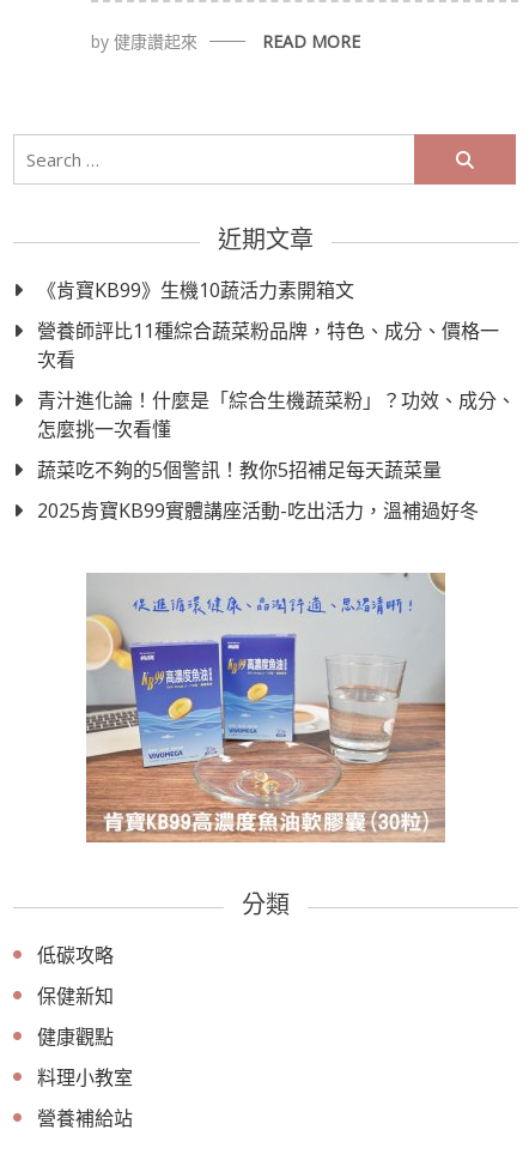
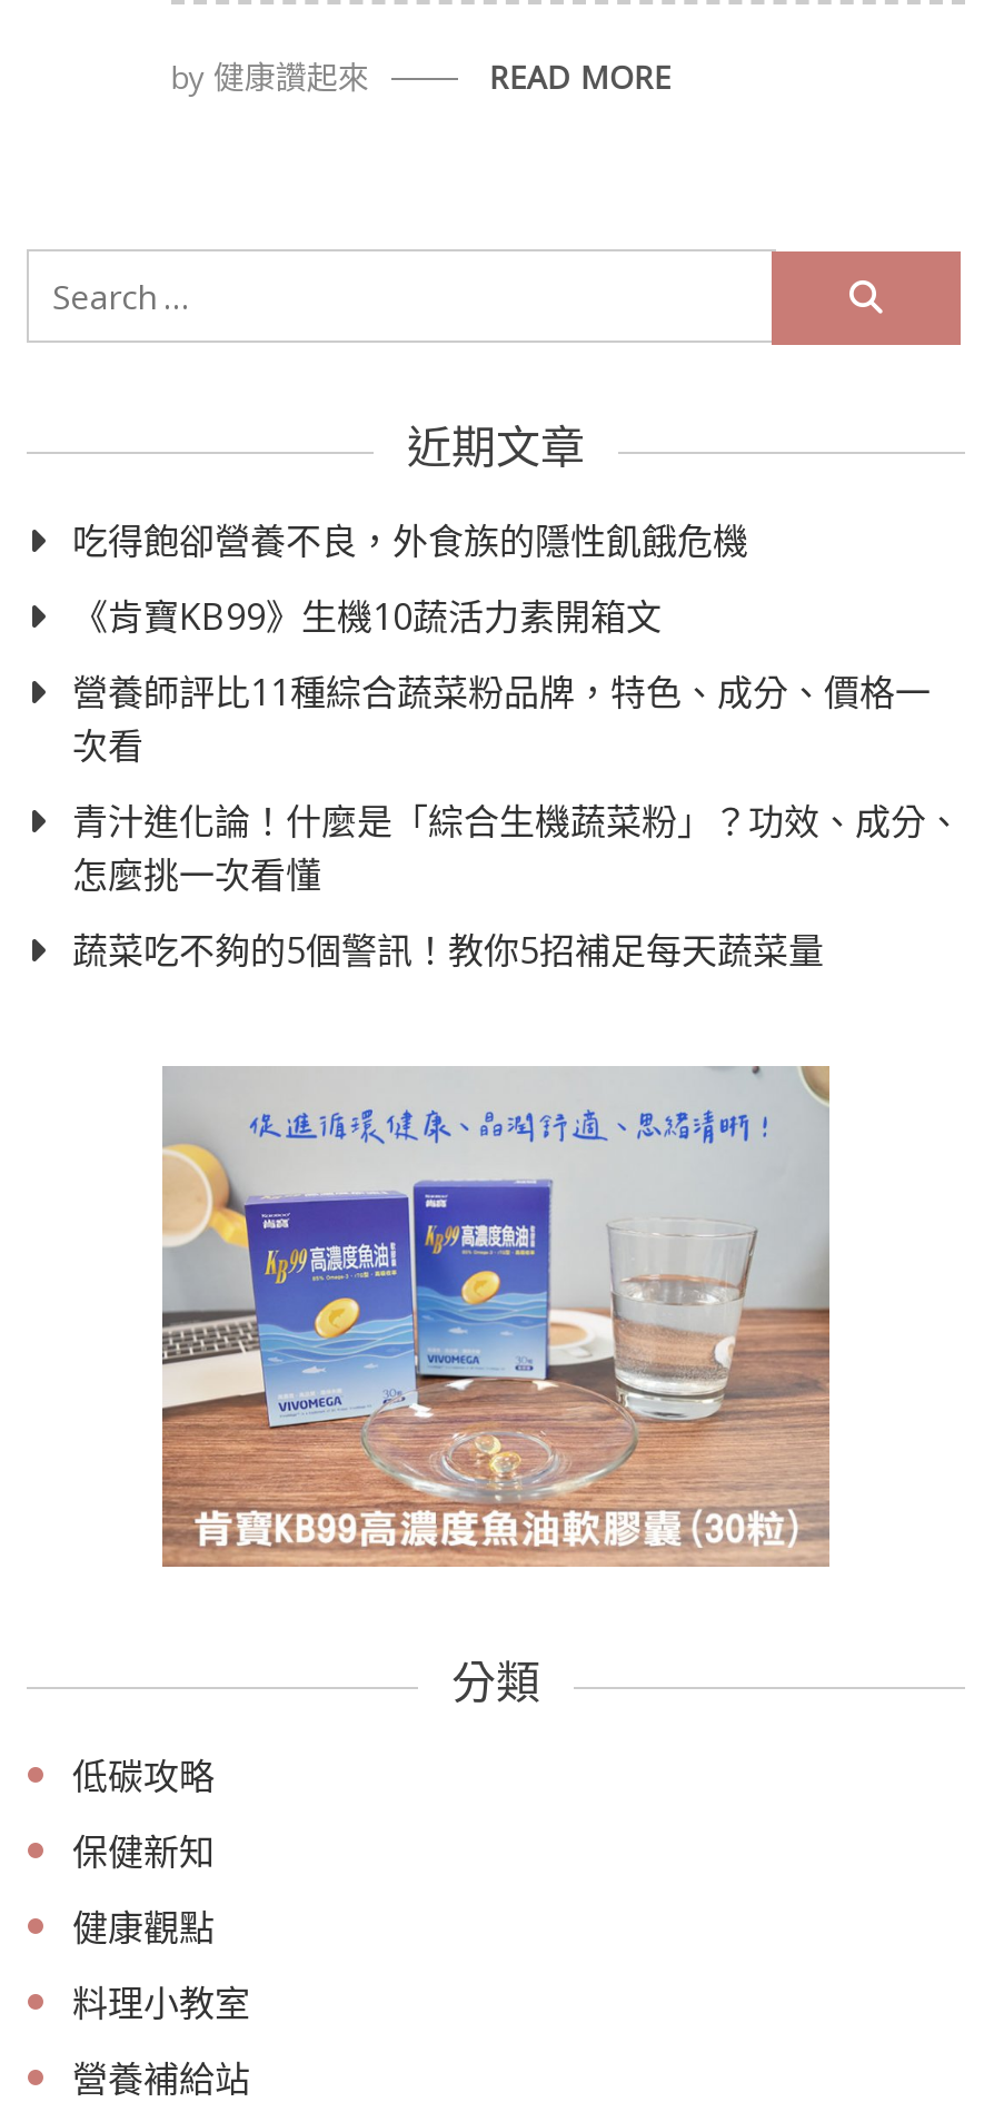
none -> [72,515,748,564] 吃得飽卻營養不良，外食族的隱性飢餓危機
moved [38,277,516,483] -> [72,591,962,974]: 《肯寶KB99》生機10蔬活力素開箱文 | 營養師評比11種綜合蔬菜粉品牌，特色、成分、價格一 | 次看 | 青汁進化論！什麼是「綜合生機蔬菜粉」？功效、成分、 | 怎麼挑一次看懂 | 蔬菜吃不夠的5個警訊！教你5招補足每天蔬菜量
[38,498,479,524] 2025肯寶KB99實體講座活動-吃出活力，溫補過好冬 -> none

